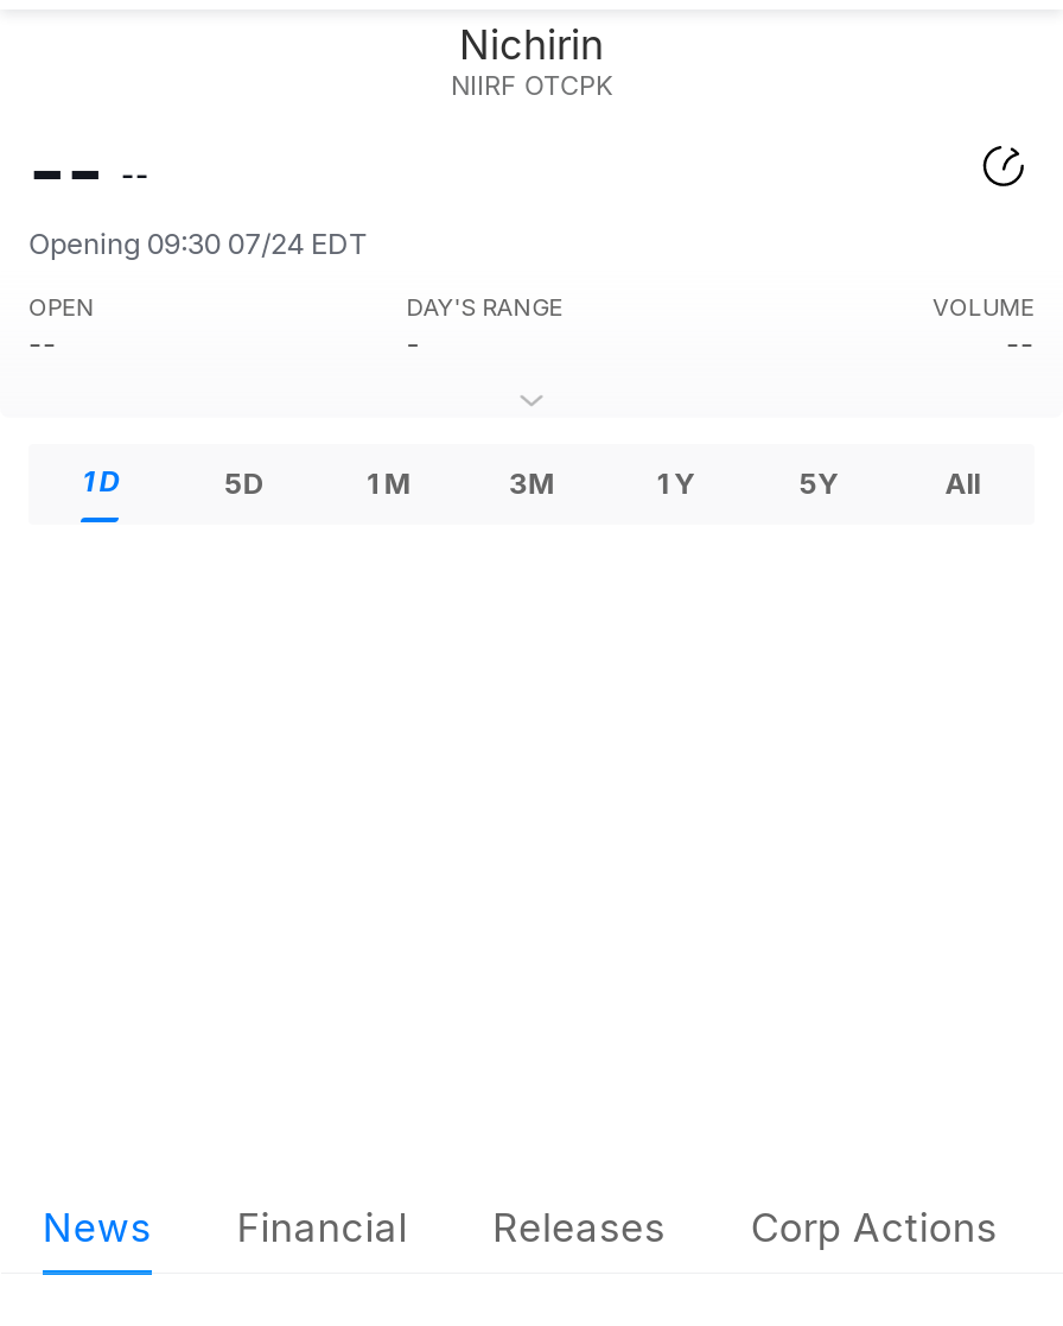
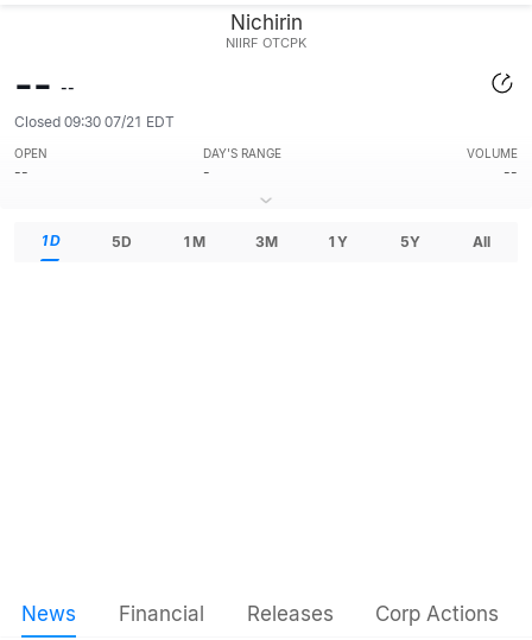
[28,226,368,261] Opening 09:30 07/24 EDT -> [14,113,175,131] Closed 09:30 07/21 EDT

